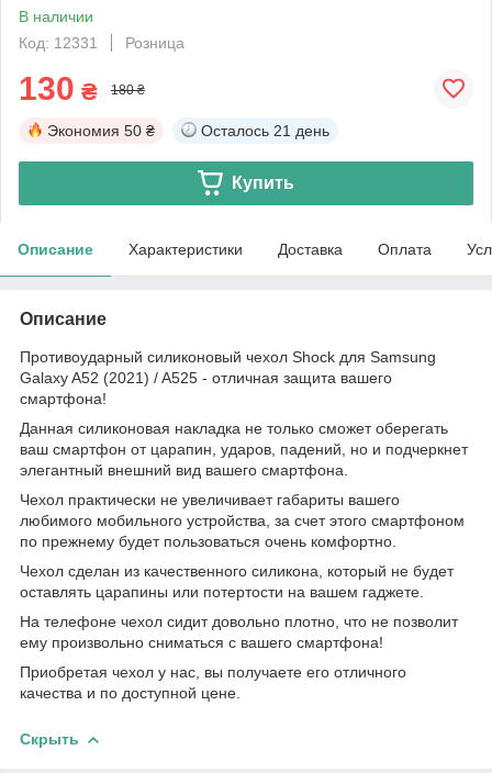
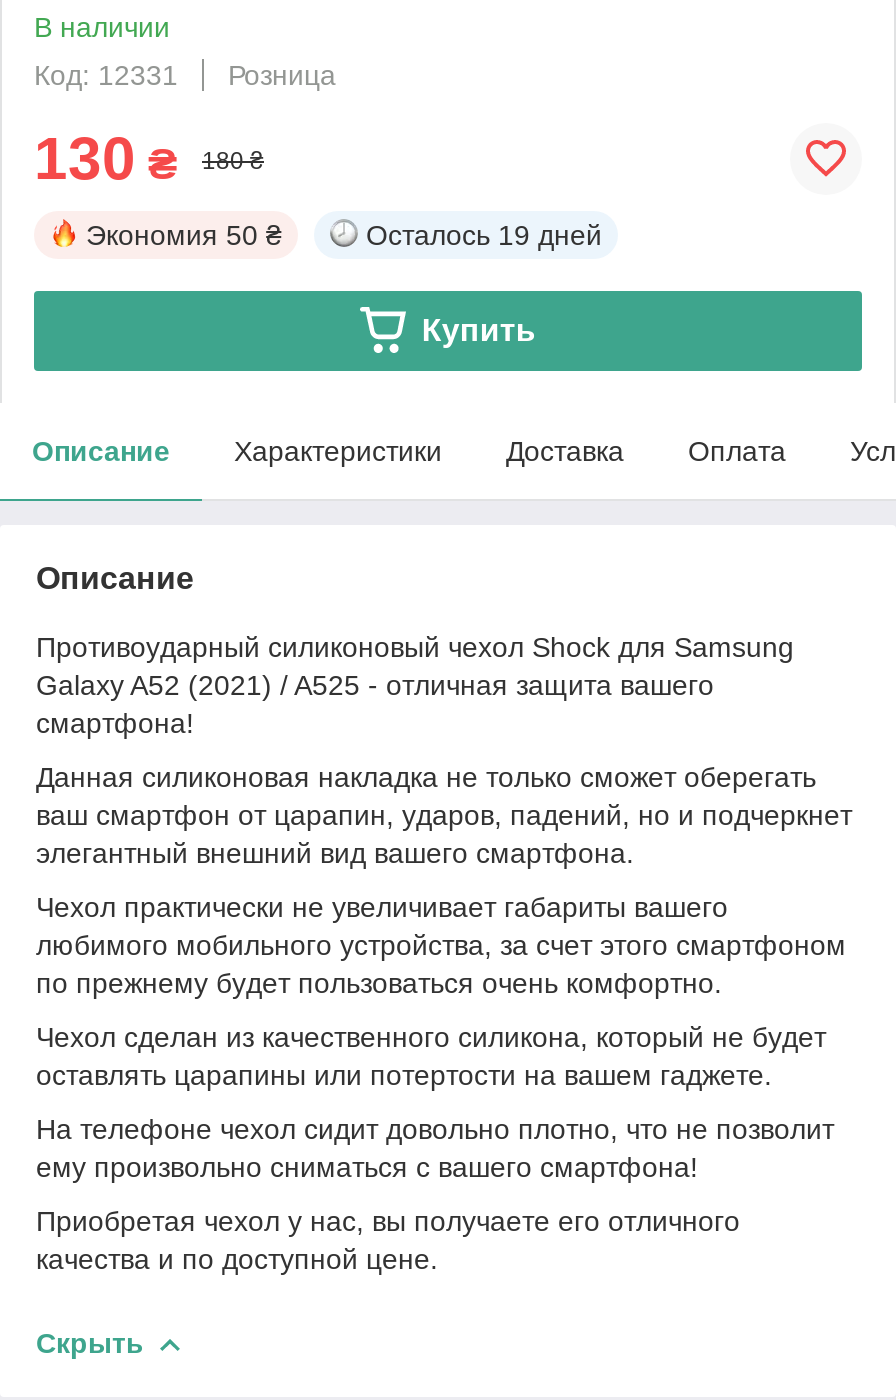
[201,122,329,139] Осталось 21 день -> [366,219,602,251] Осталось 19 дней

